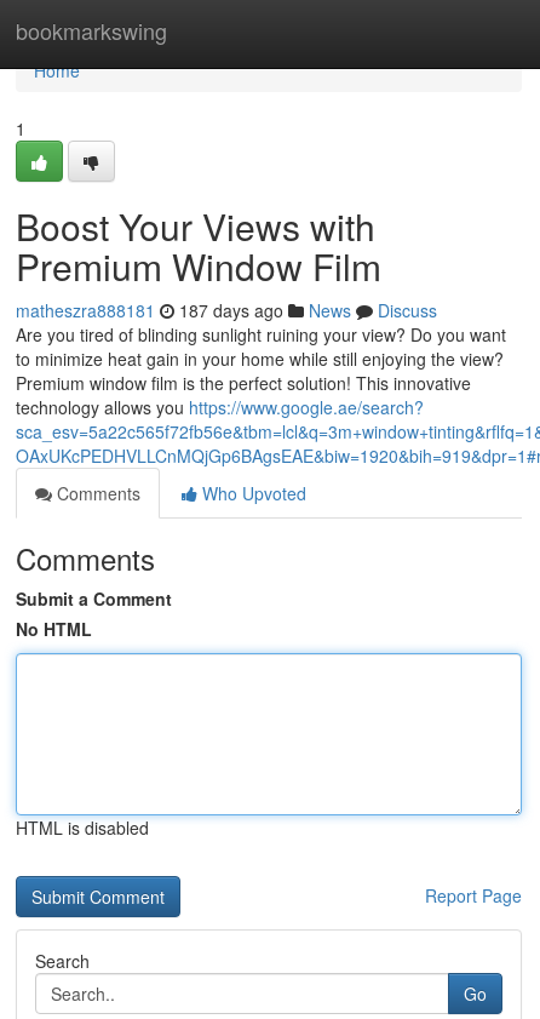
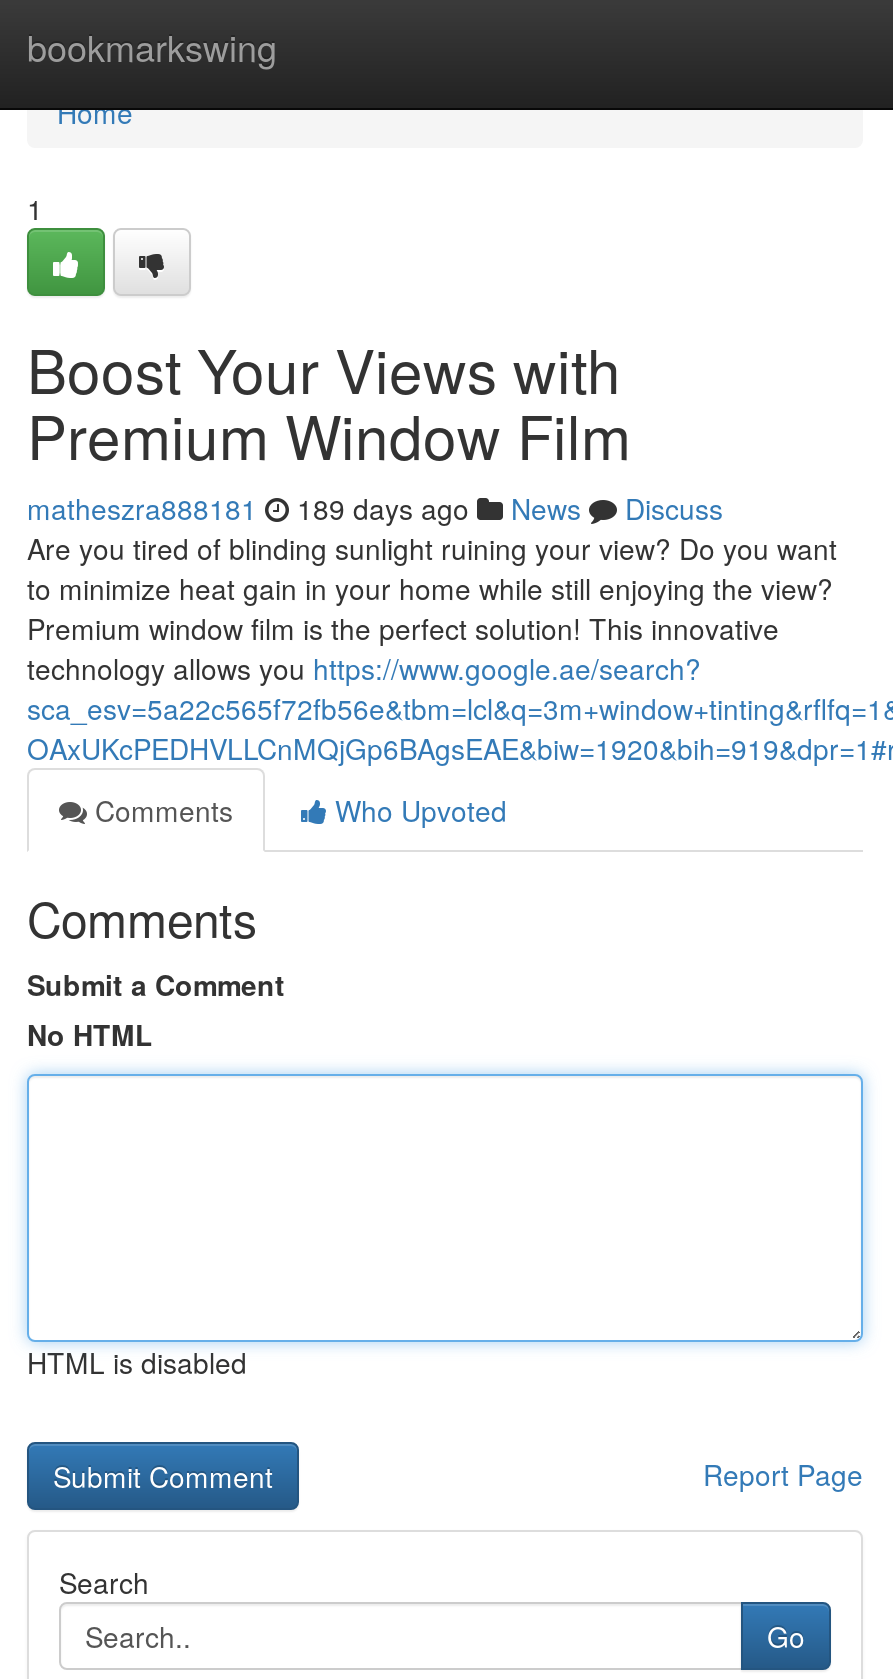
[16,298,437,322] matheszra888181 187 days ago News Discuss -> [27,488,723,528] matheszra888181 189 days ago News Discuss

